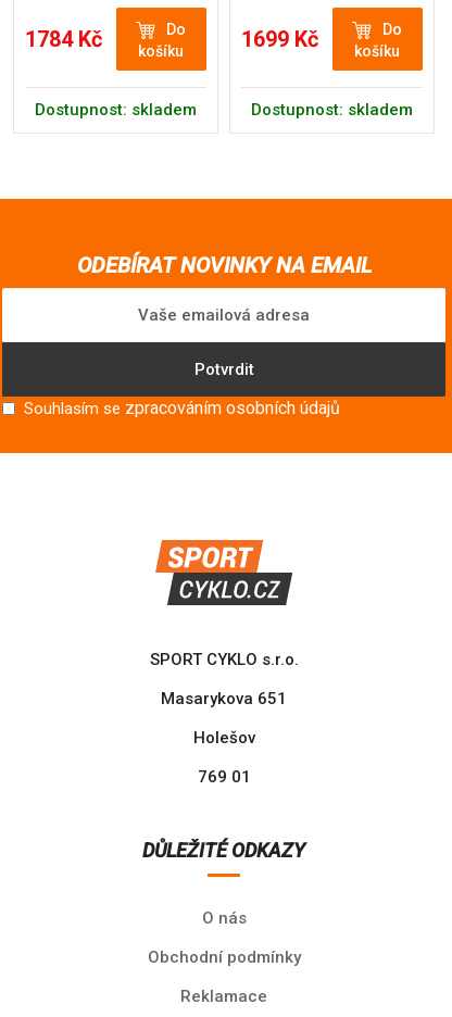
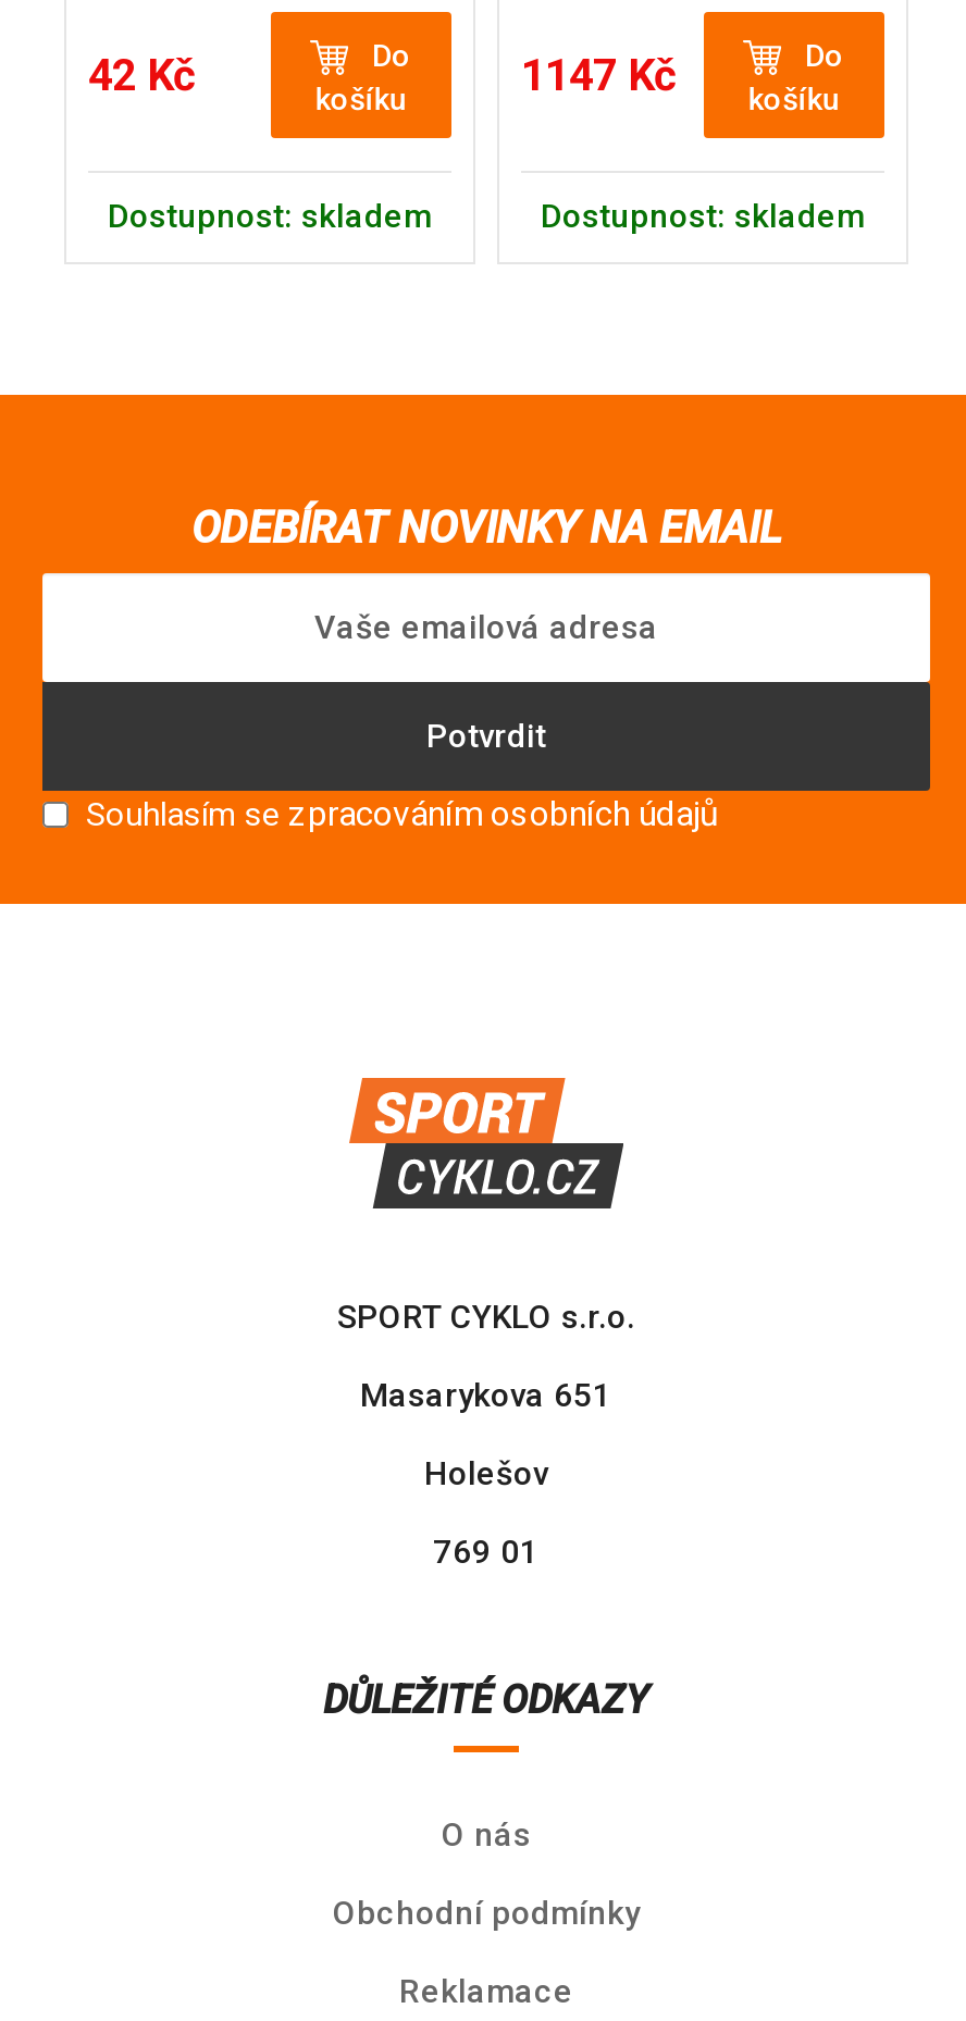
[25,26,102,52] 1784 Kč -> [88,49,195,101] 42 Kč
[241,26,318,52] 1699 Kč -> [521,49,676,101] 1147 Kč

